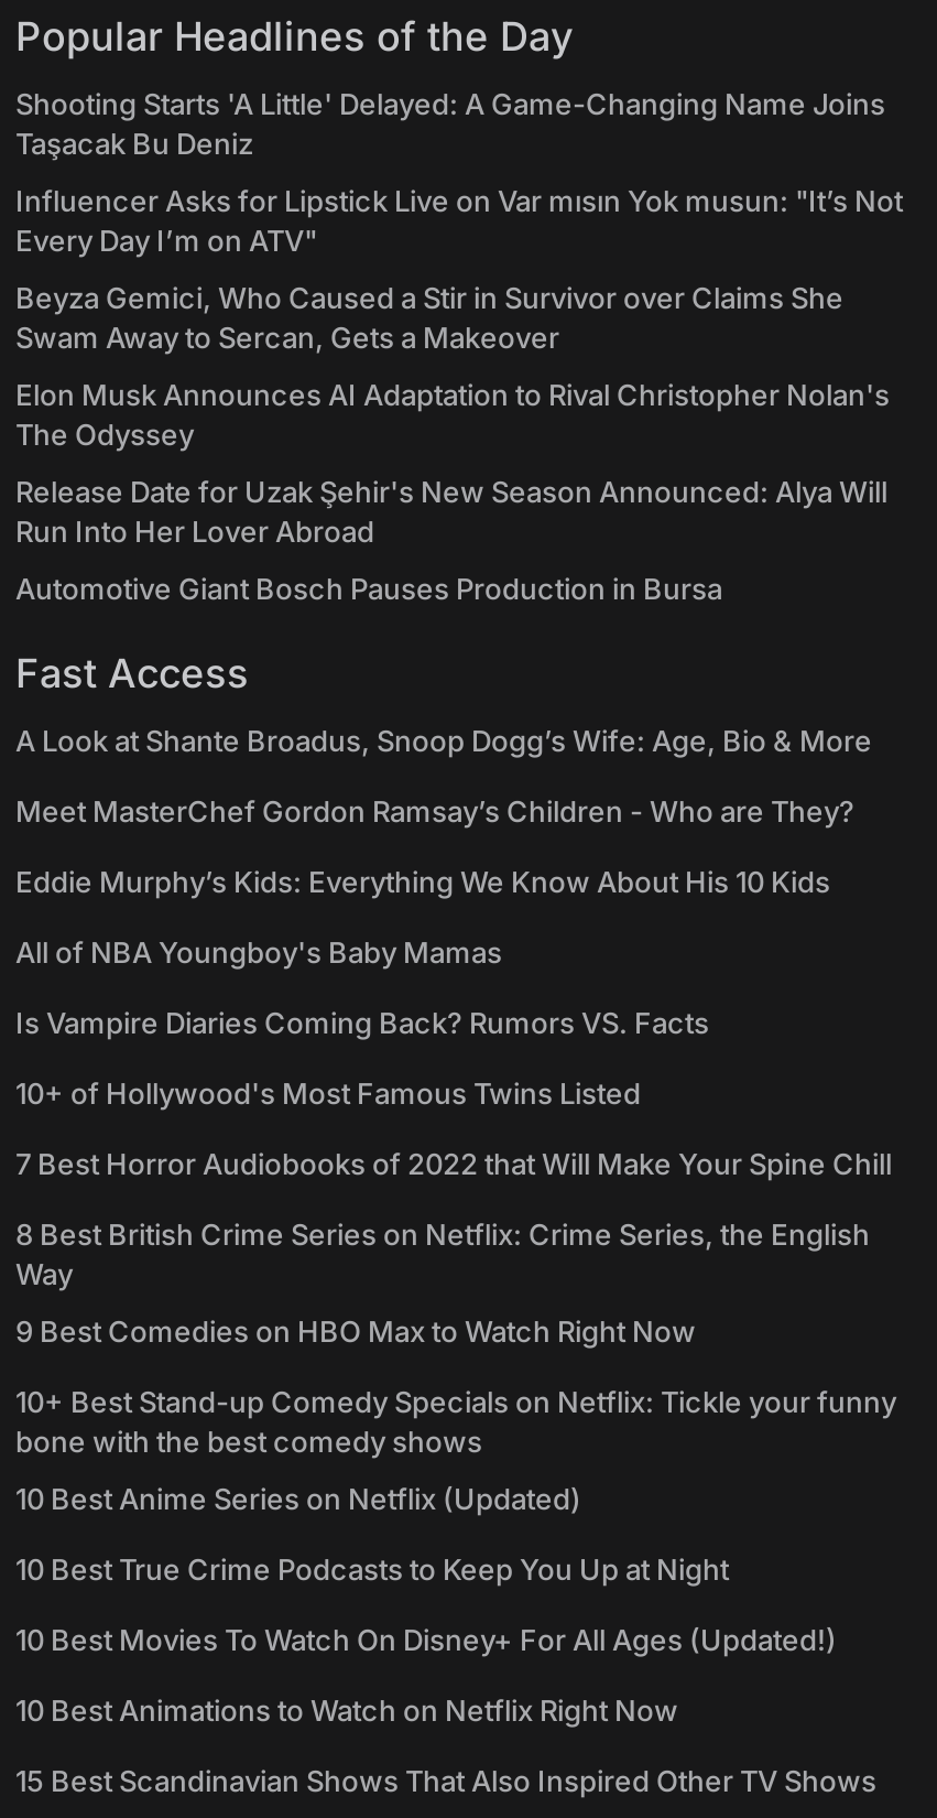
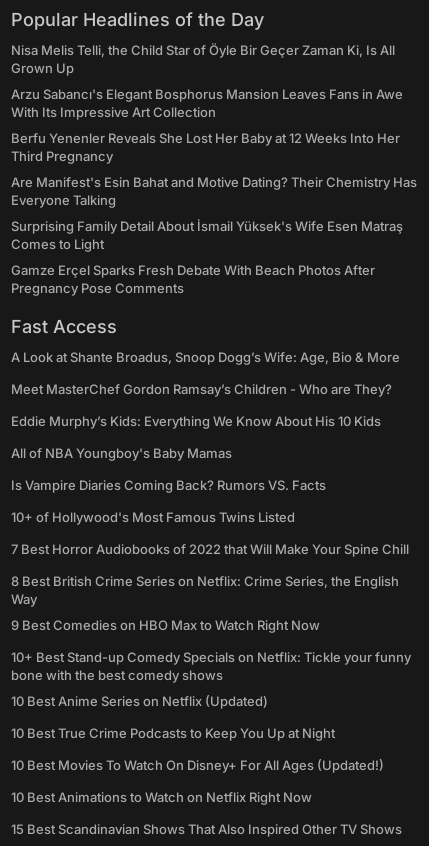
[15,86,885,161] Shooting Starts 'A Little' Delayed: A Game-Changing Name Joins | Taşacak Bu Deniz -> [11,42,395,76] Nisa Melis Telli, the Child Star of Öyle Bir Geçer Zaman Ki, Is All | Grown Up
[15,183,903,258] Influencer Asks for Lipstick Live on Var mısın Yok musun: "It’s Not | Every Day I’m on ATV" -> [11,86,403,120] Arzu Sabancı's Elegant Bosphorus Mansion Leaves Fans in Awe | With Its Impressive Art Collection
[15,280,843,355] Beyza Gemici, Who Caused a Stir in Survivor over Claims She | Swam Away to Sercan, Gets a Makeover -> [11,130,400,164] Berfu Yenenler Reveals She Lost Her Baby at 12 Weeks Into Her | Third Pregnancy
[15,377,890,452] Elon Musk Announces AI Adaptation to Rival Christopher Nolan's | The Odyssey -> [11,174,417,208] Are Manifest's Esin Bahat and Motive Dating? Their Chemistry Has | Everyone Talking
[15,474,887,549] Release Date for Uzak Şehir's New Season Announced: Alya Will | Run Into Her Lover Abroad -> [11,218,403,252] Surprising Family Detail About İsmail Yüksek's Wife Esen Matraş | Comes to Light
[15,571,722,606] Automotive Giant Bosch Pauses Production in Bursa -> [11,262,375,296] Gamze Erçel Sparks Fresh Debate With Beach Photos After | Pregnancy Pose Comments

